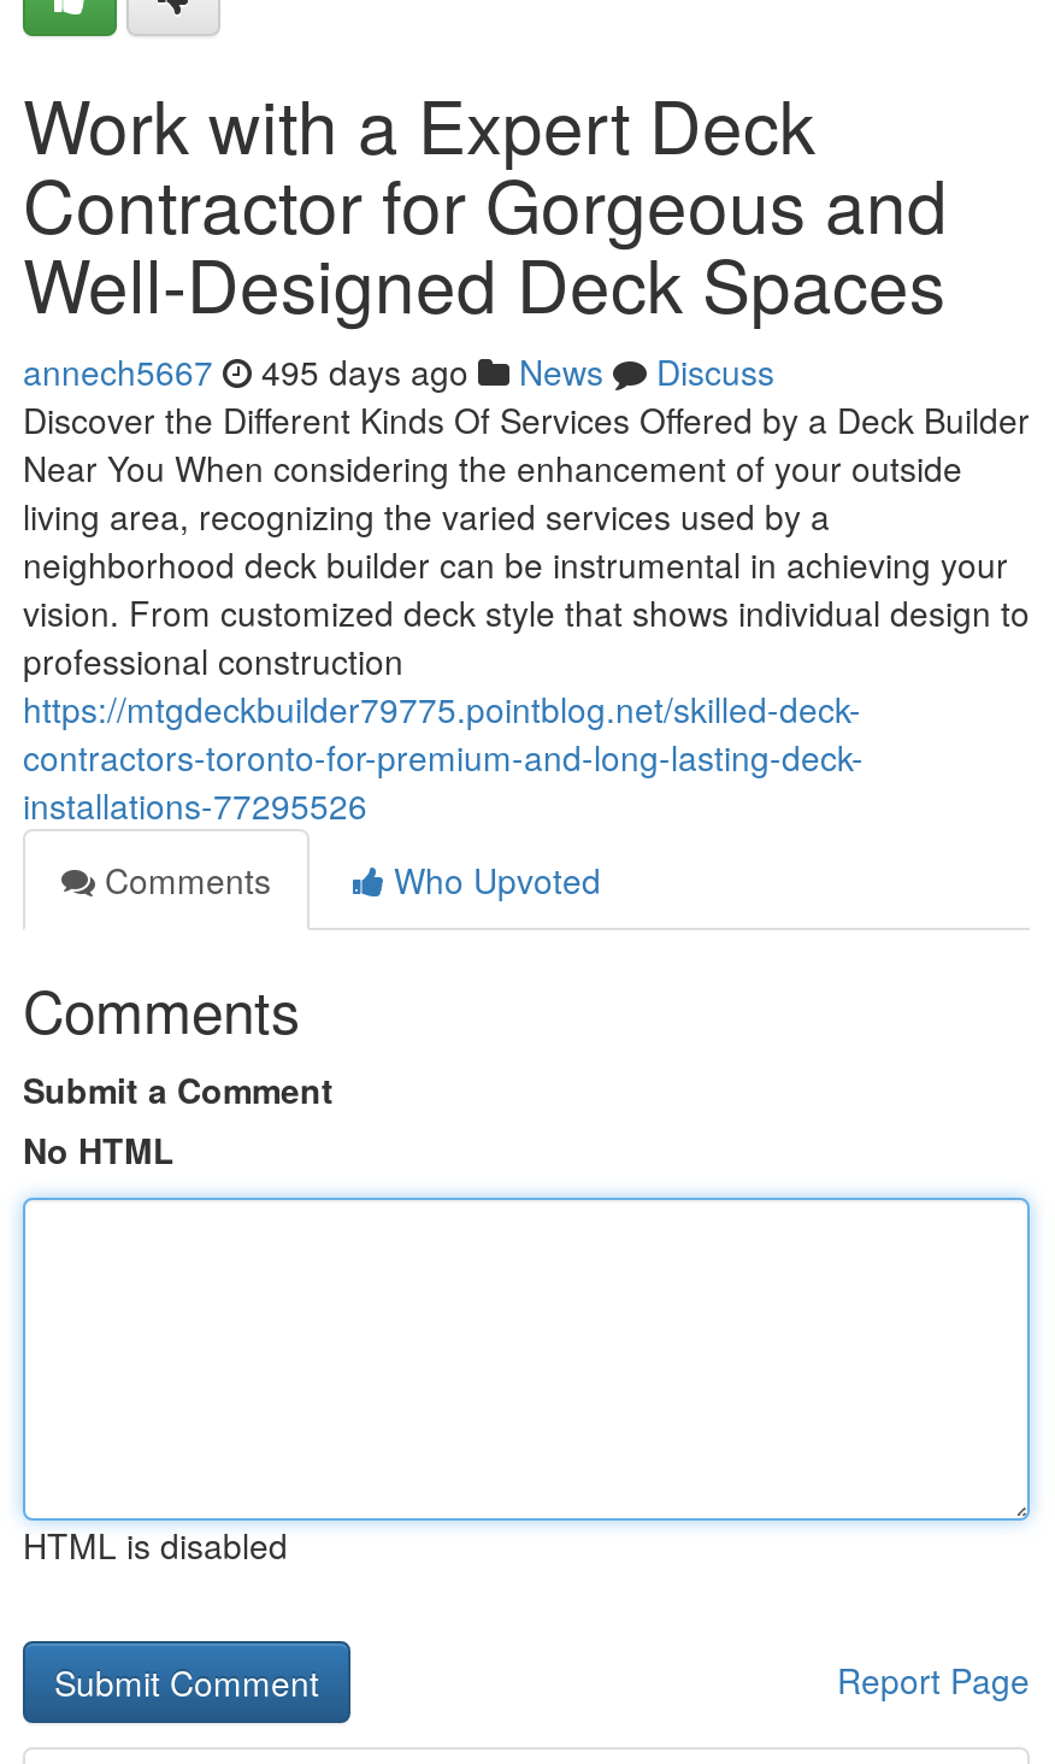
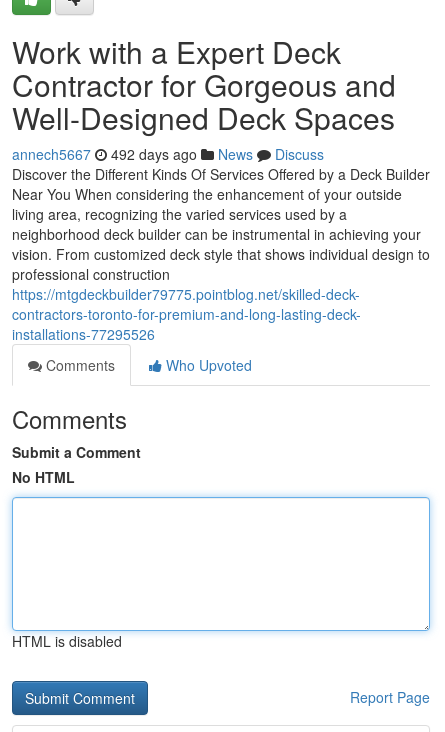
[23,347,774,395] annech5667 495 days ago News Discuss -> [12,144,324,164] annech5667 492 days ago News Discuss

